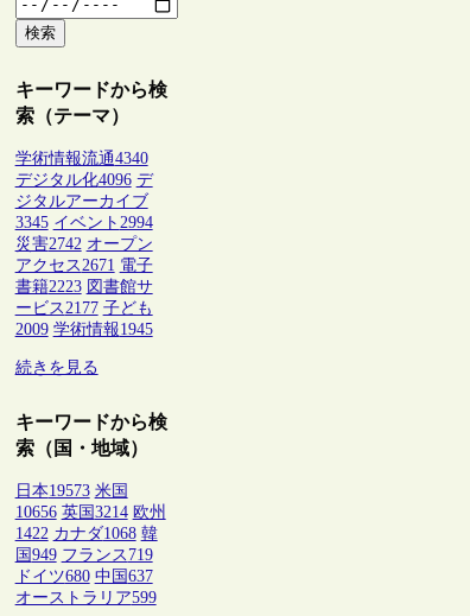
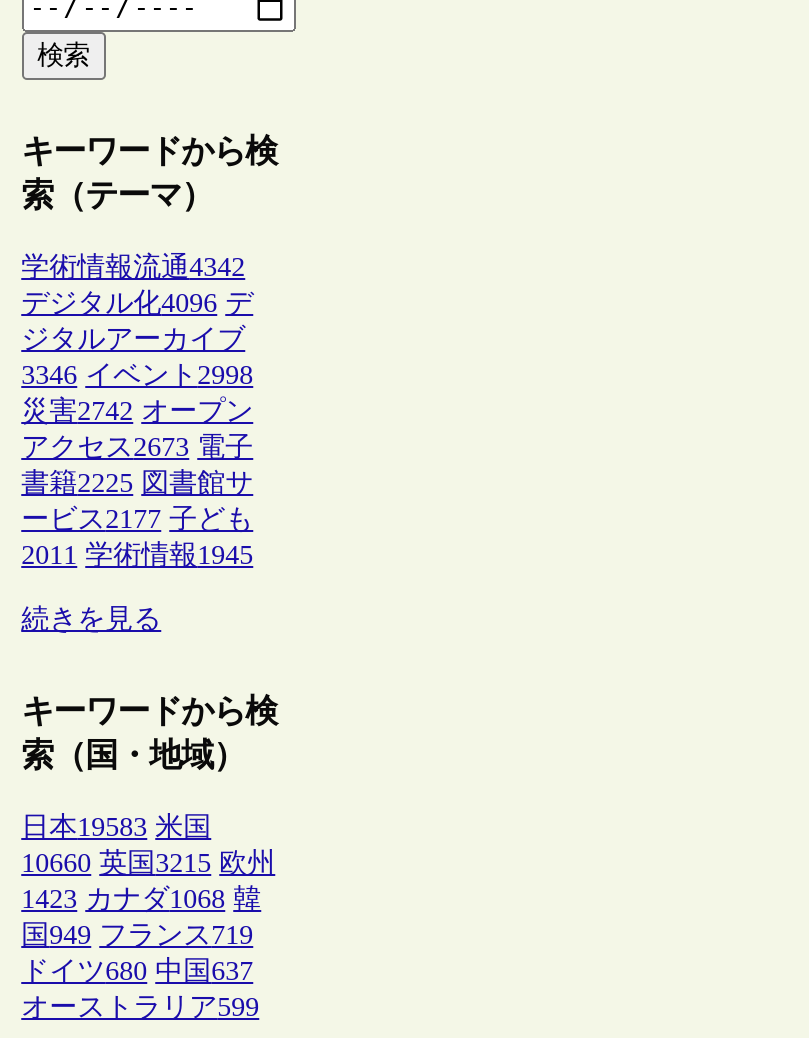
[15,150,148,168] 学術情報流通4340 -> [21,253,245,283] 学術情報流通4342
[15,214,153,232] 3345 イベント2994 -> [21,361,253,391] 3346 イベント2998
[15,257,153,275] アクセス2671 電子 -> [21,433,253,463] アクセス2673 電子
[15,278,153,296] 書籍2223 図書館サ -> [21,469,253,499] 書籍2225 図書館サ
[15,321,153,339] 2009 学術情報1945 -> [21,541,253,571] 2011 学術情報1945
[15,482,128,500] 日本19573 米国 -> [21,812,211,842] 日本19583 米国
[15,503,166,521] 10656 英国3214 欧州 -> [21,848,275,878] 10660 英国3215 欧州
[15,524,157,542] 1422 カナダ1068 韓 -> [21,884,261,914] 1423 カナダ1068 韓

